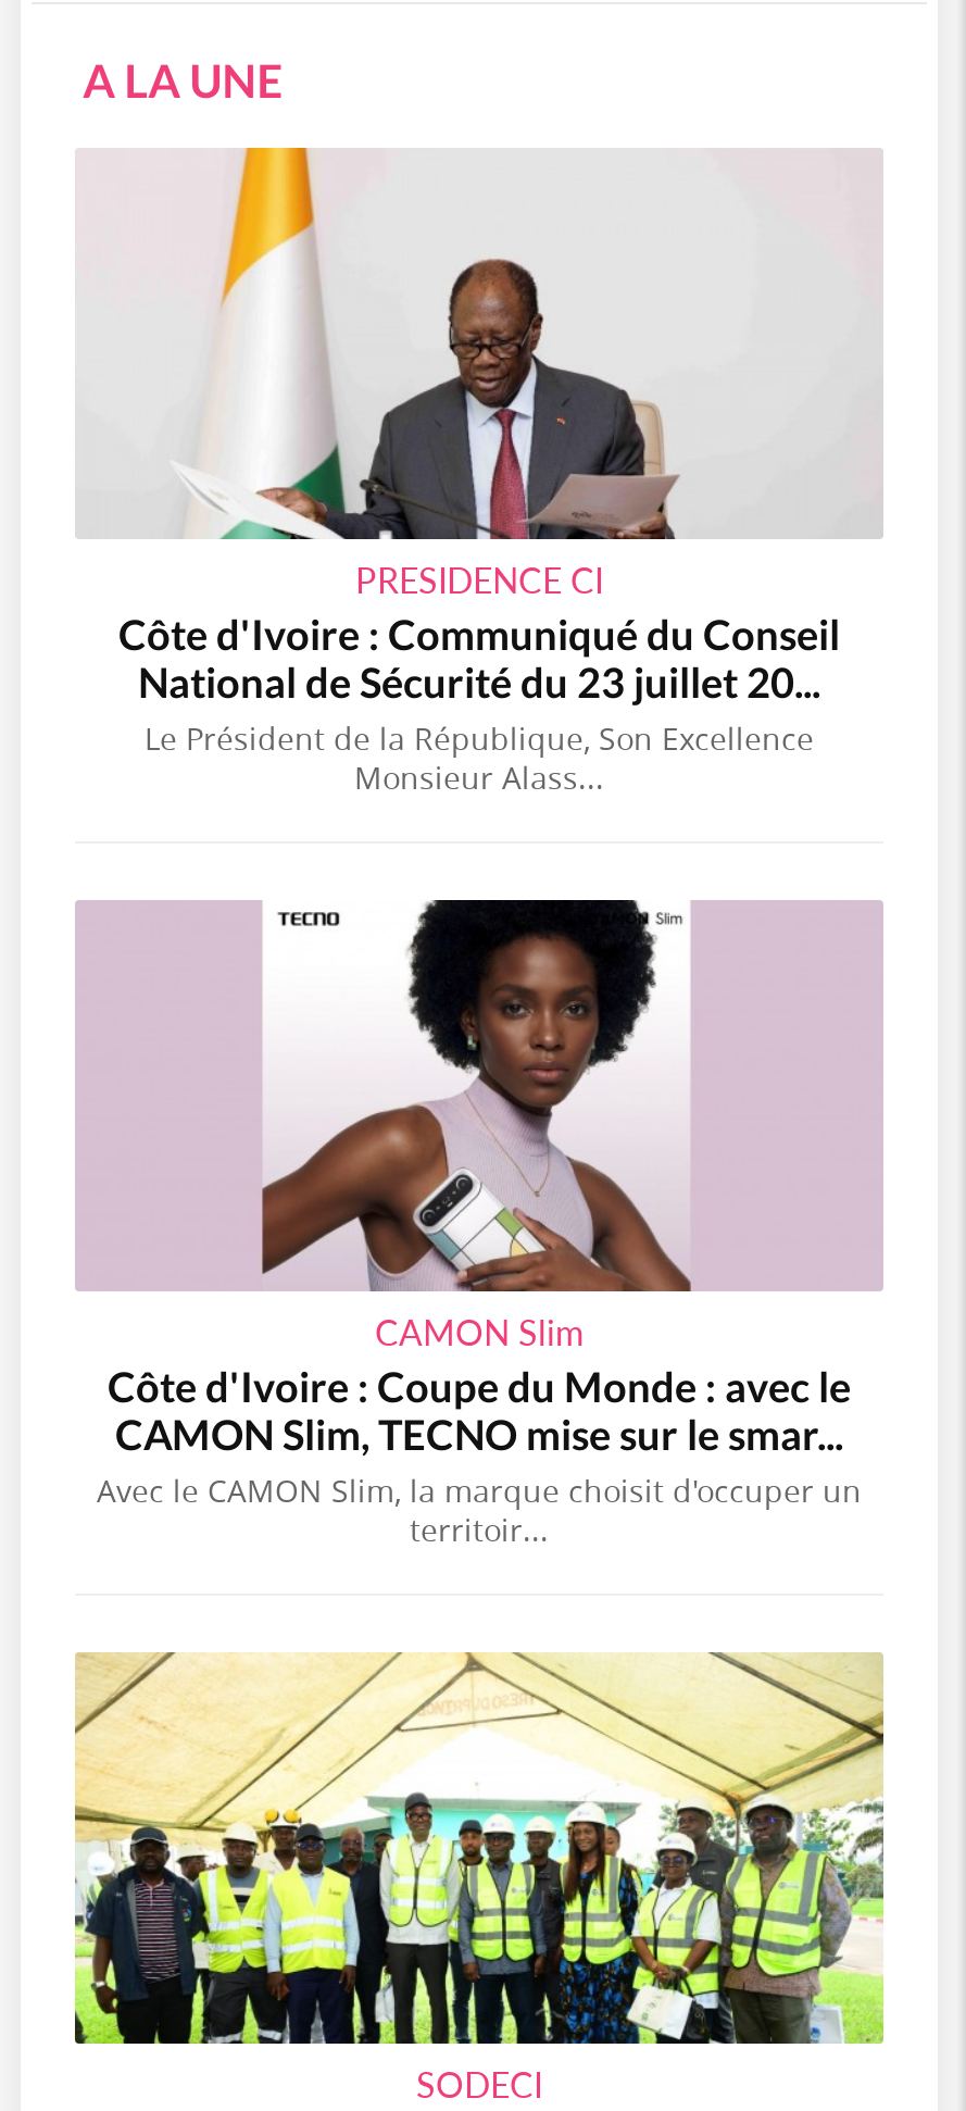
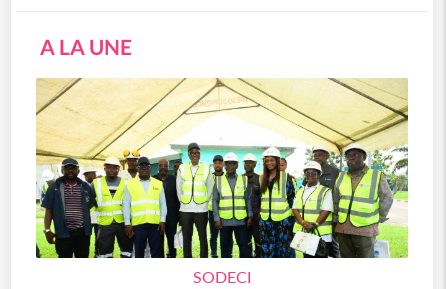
[77,146,881,798] [image] | PRESIDENCE CI | Côte d'Ivoire : Communiqué du Conseil | National de Sécurité du 23 juillet 20... | Le Président de la République, Son Excellence | Monsieur Alass... -> none
[75,898,883,1551] [image] | CAMON Slim | Côte d'Ivoire : Coupe du Monde : avec le | CAMON Slim, TECNO mise sur le smar... | Avec le CAMON Slim, la marque choisit d'occuper un | territoir... -> none

